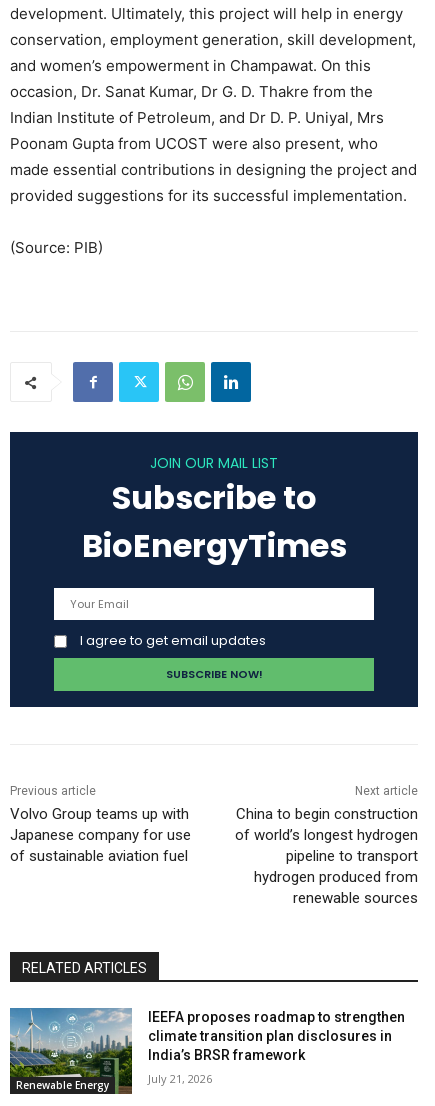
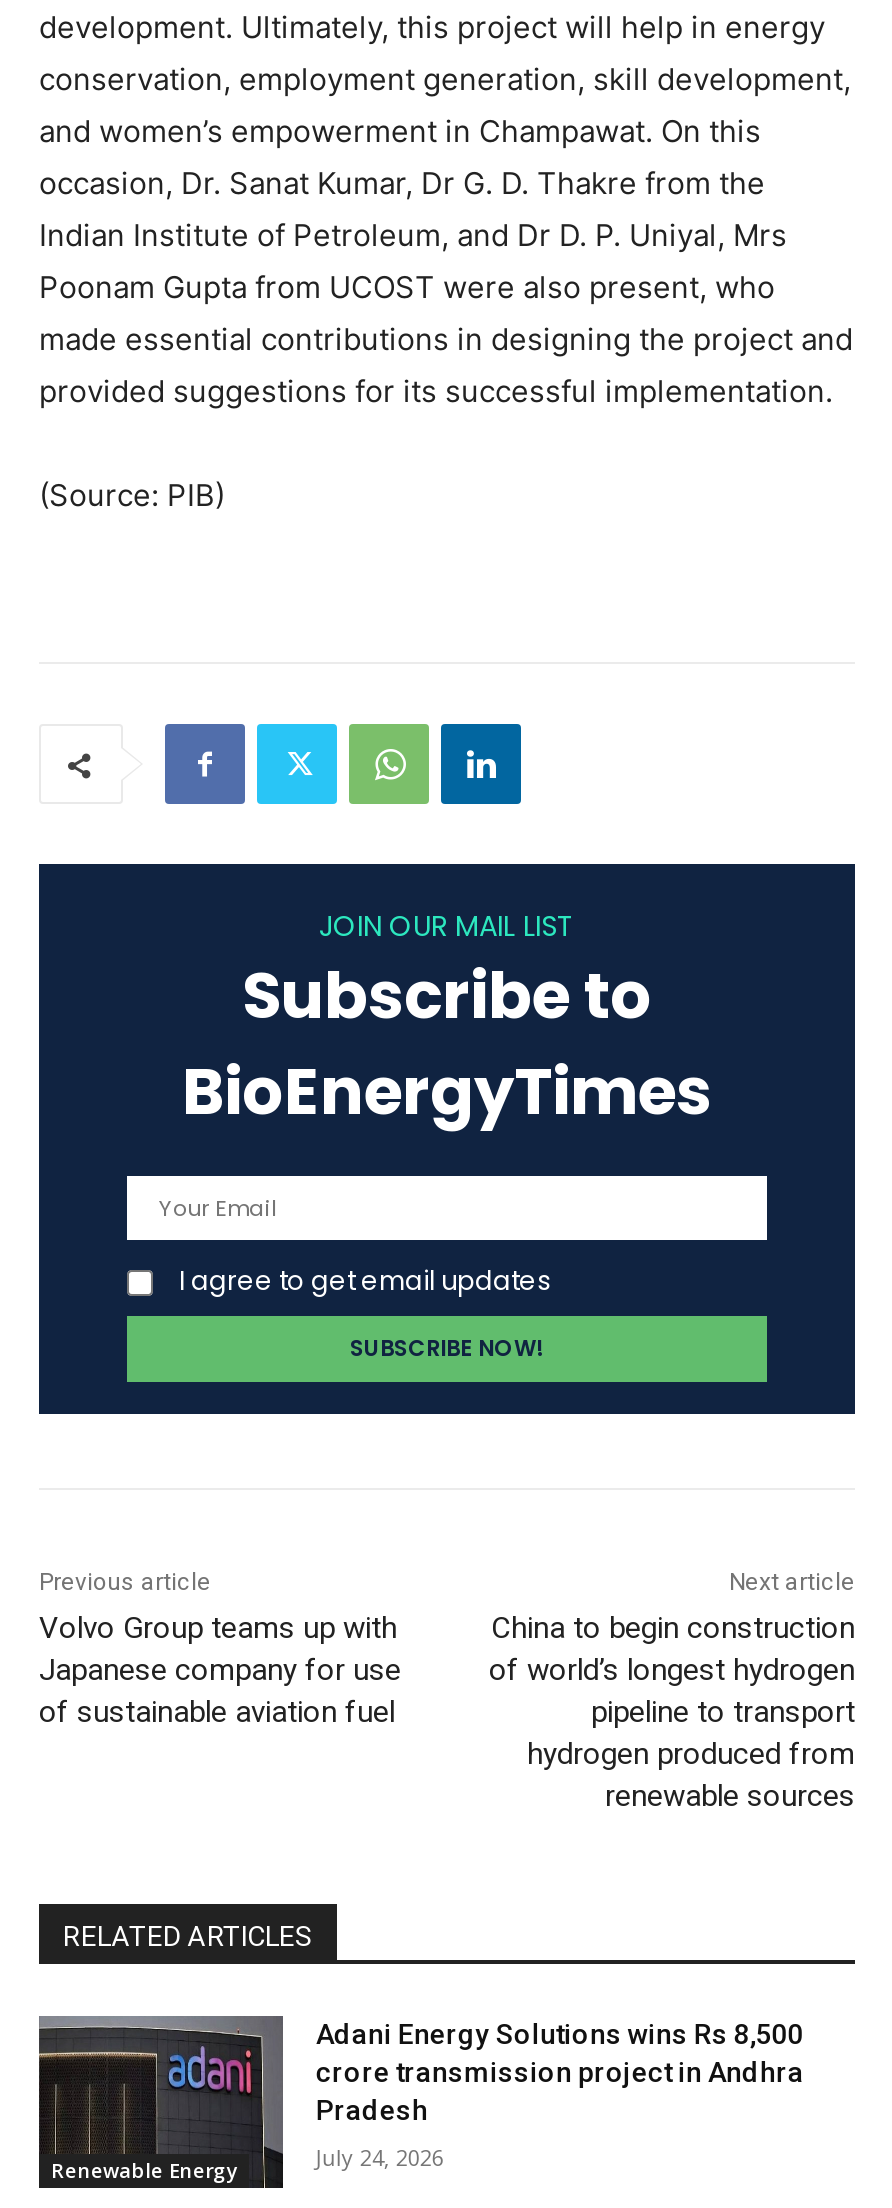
[9,1008,405,1094] [image] | IEEFA proposes roadmap to strengthen | climate transition plan disclosures in | India’s BRSR framework -> [37,2016,804,2188] [image] | Adani Energy Solutions wins Rs 8,500 | crore transmission project in Andhra | Pradesh
[148,1071,212,1086] July 21, 2026 -> [316,2142,444,2172] July 24, 2026

